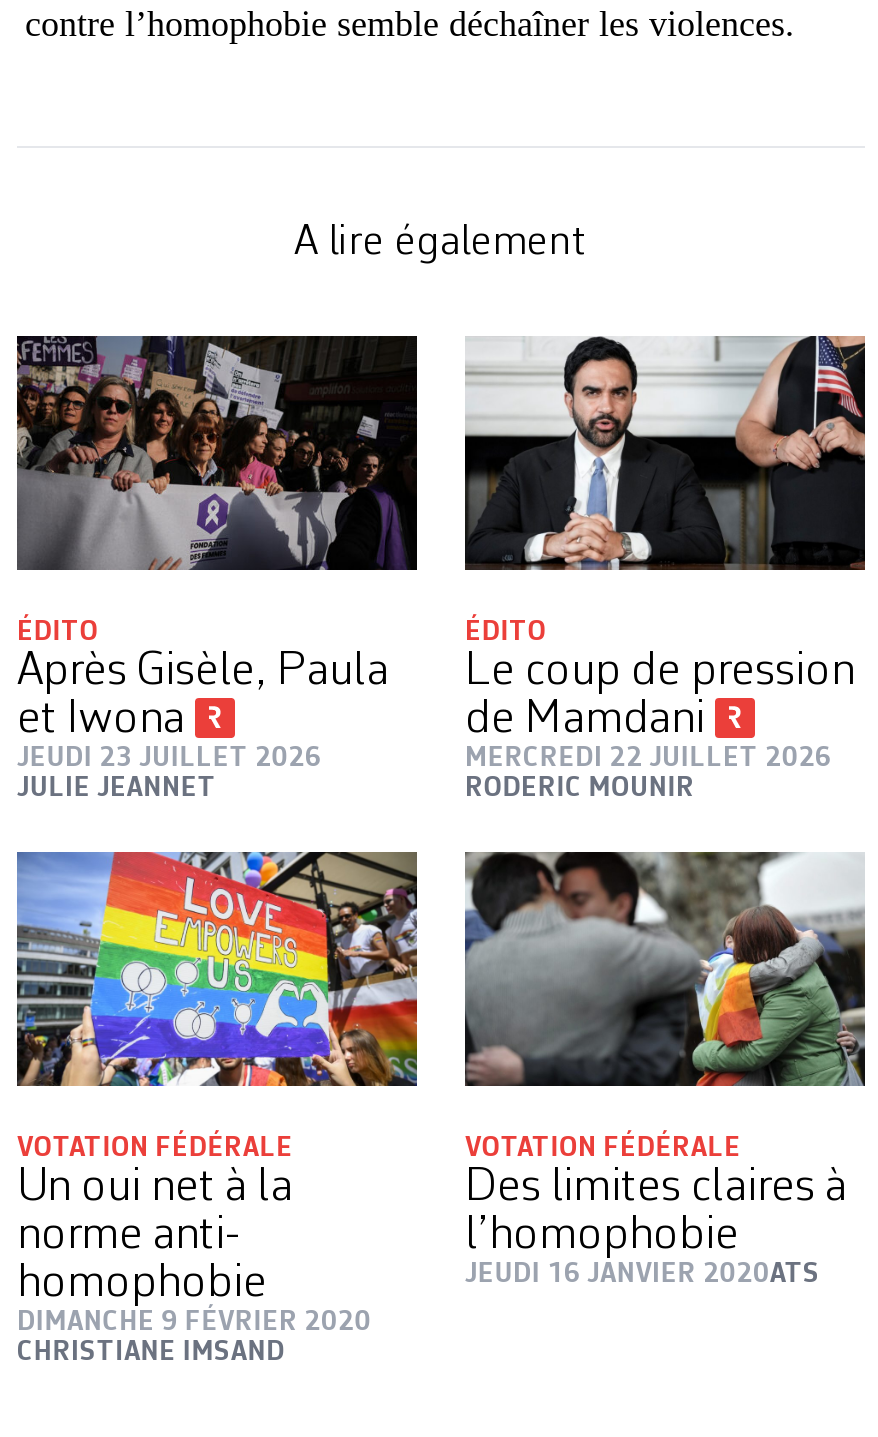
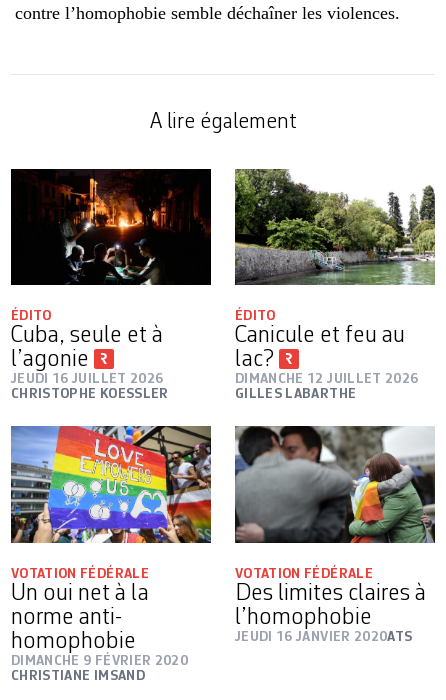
[15,334,417,803] [image] | Après Gisèle, Paula | et Iwona | JEUDI 23 JUILLET 2026 | JULIE JEANNET -> [10,168,211,401] [image] | Cuba, seule et à | l’agonie | JEUDI 16 JUILLET 2026 | CHRISTOPHE KOESSLER
[465,334,867,803] [image] | Le coup de pression | de Mamdani | MERCREDI 22 JUILLET 2026 | RODERIC MOUNIR -> [234,168,436,401] [image] | Canicule et feu au | lac? | DIMANCHE 12 JUILLET 2026 | GILLES LABARTHE

